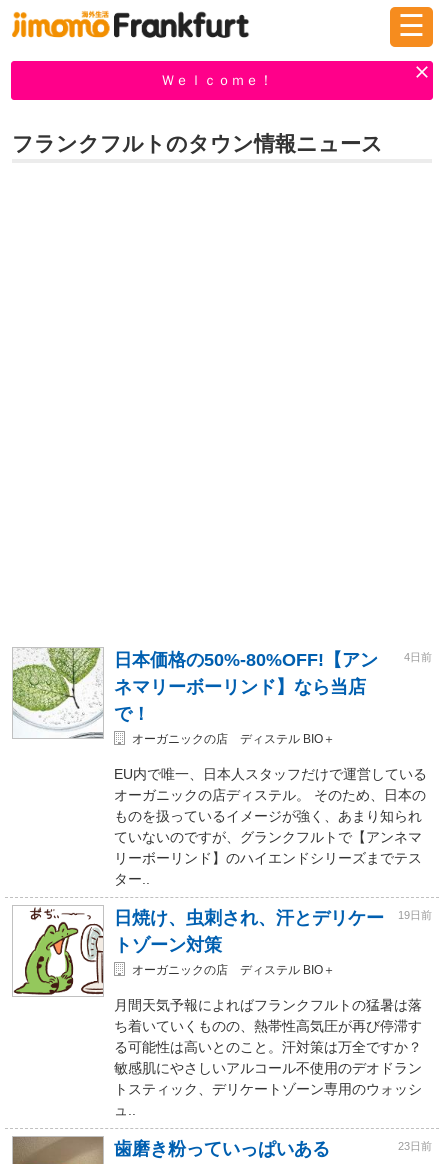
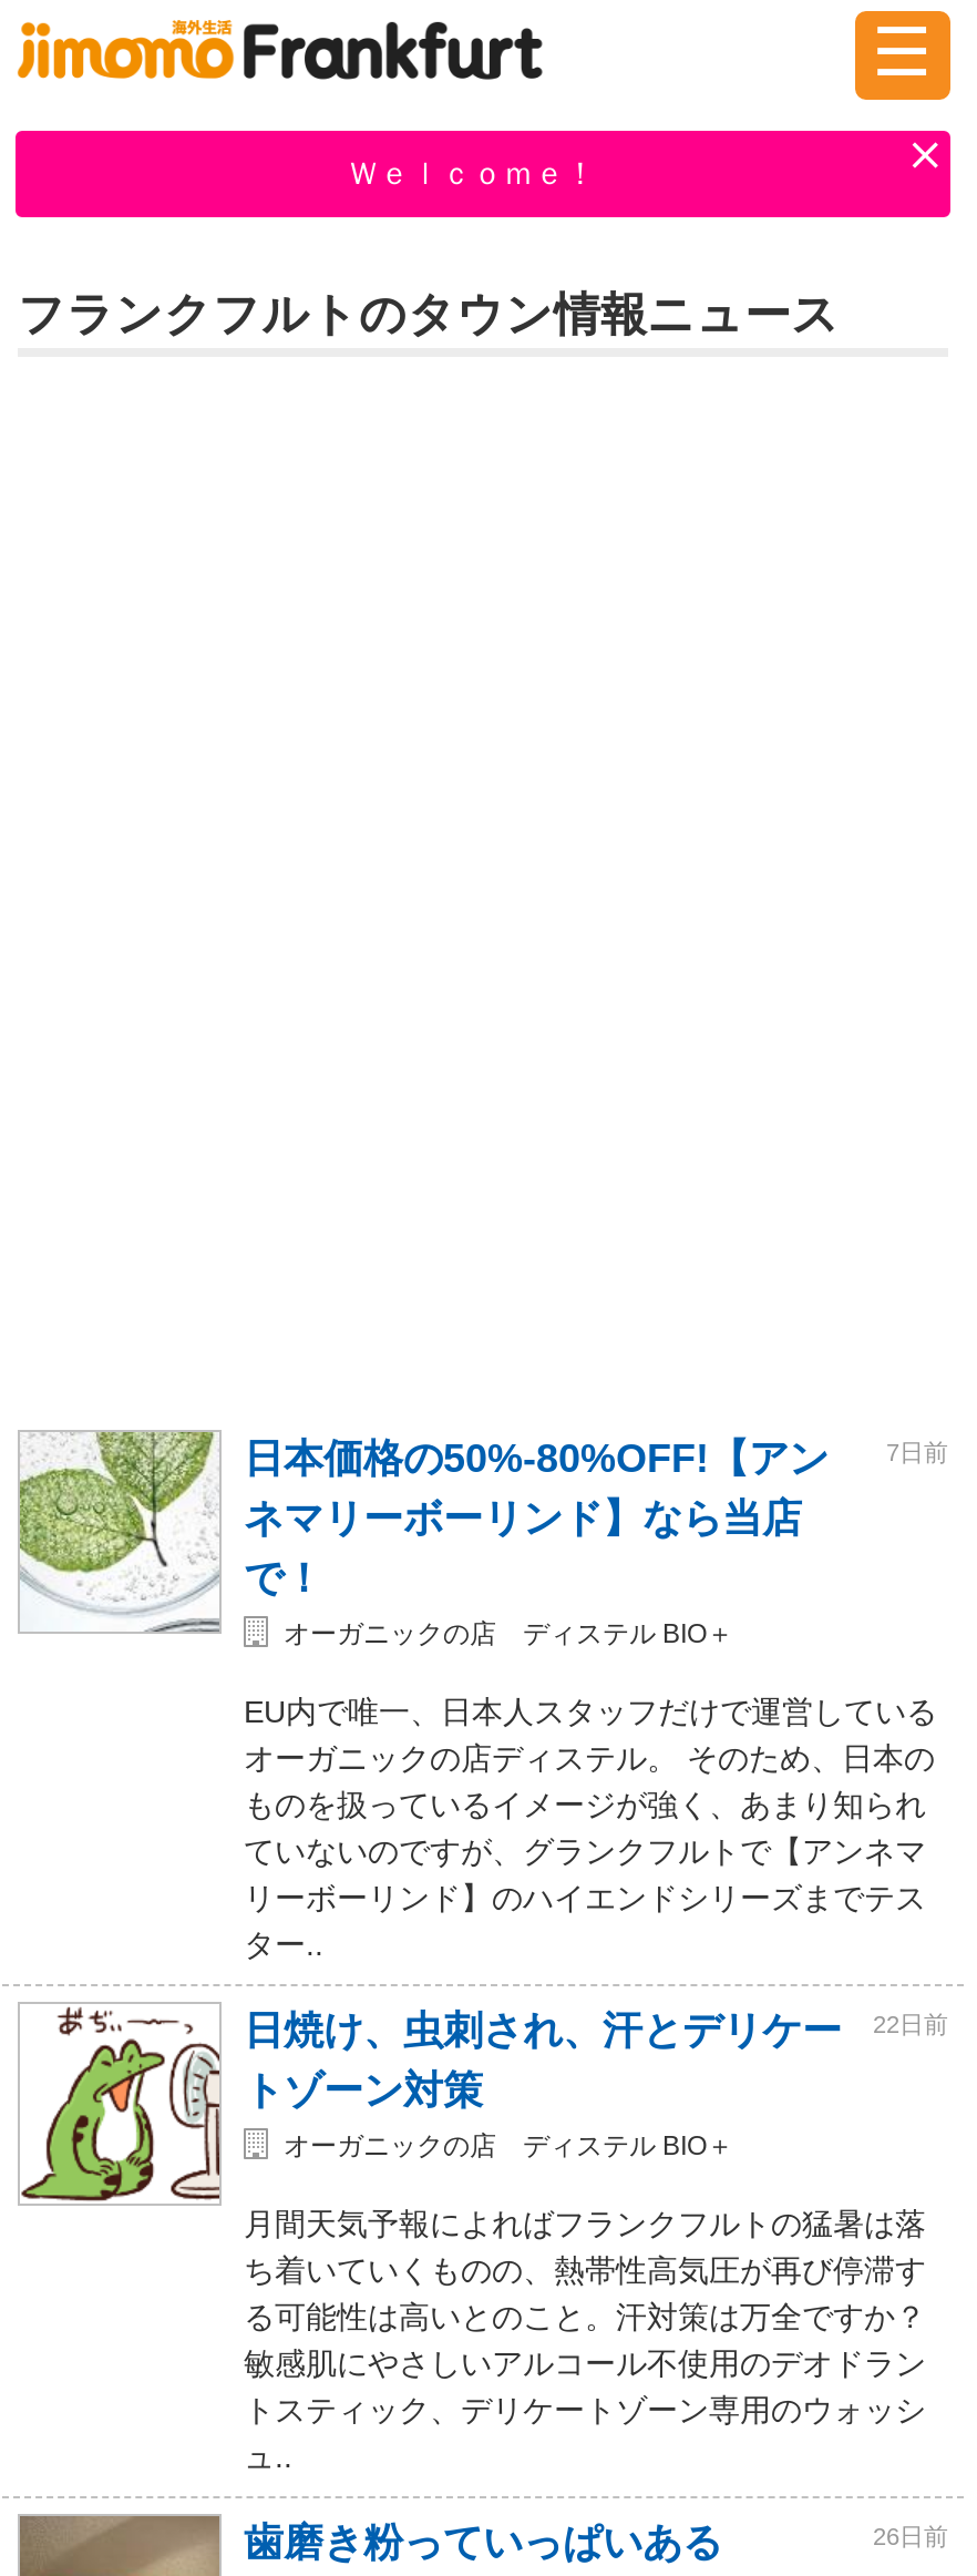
[404,651,432,663] 4日前 -> [886,1439,948,1466] 7日前
[114,908,432,928] 日焼け、虫刺され、汗とデリケー 19日前 -> [244,2009,948,2053] 日焼け、虫刺され、汗とデリケー 22日前
[398,1140,432,1152] 23日前 -> [873,2523,948,2550] 26日前

